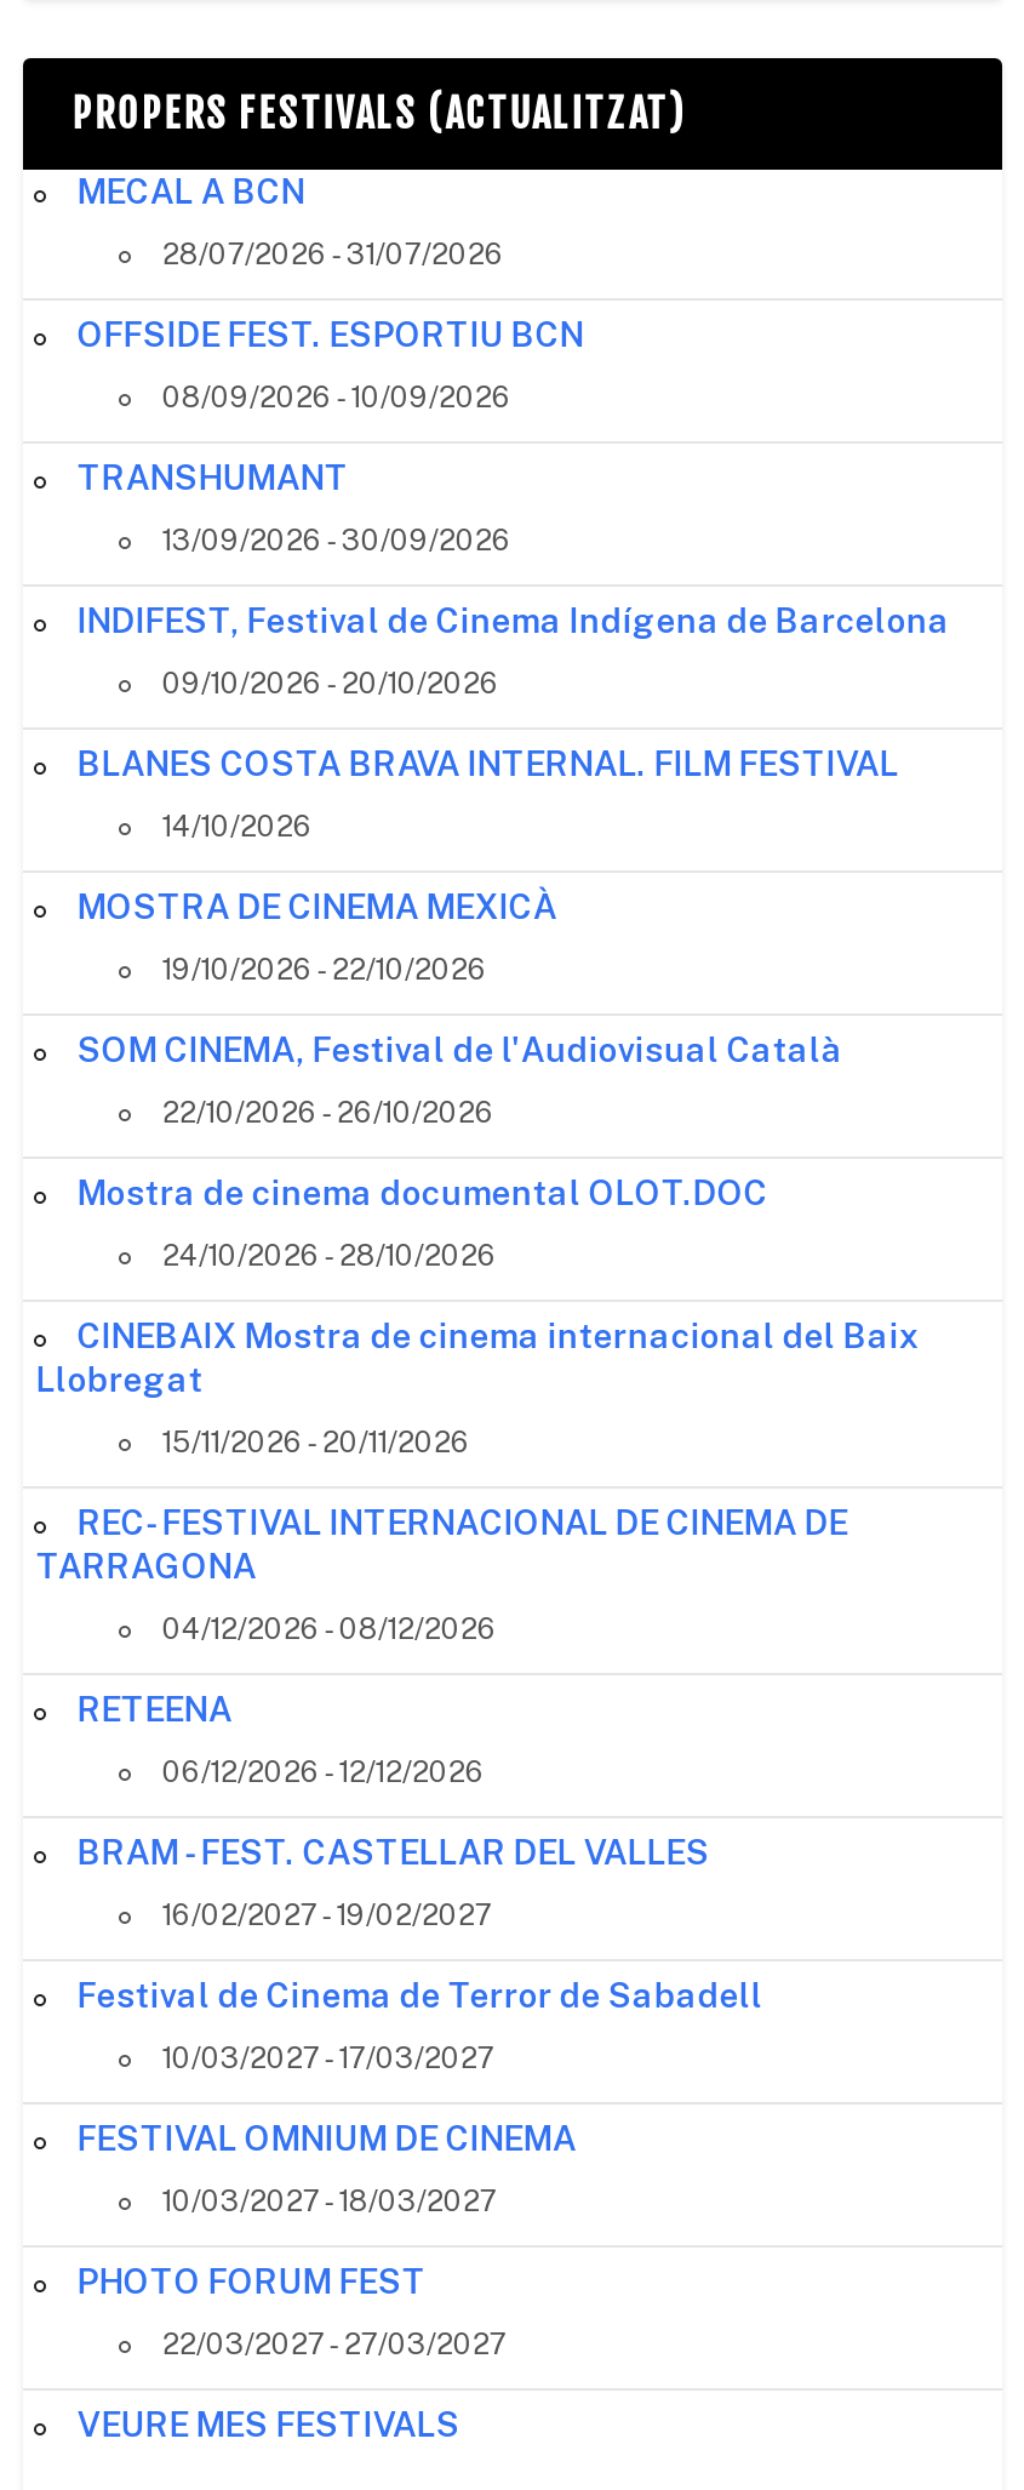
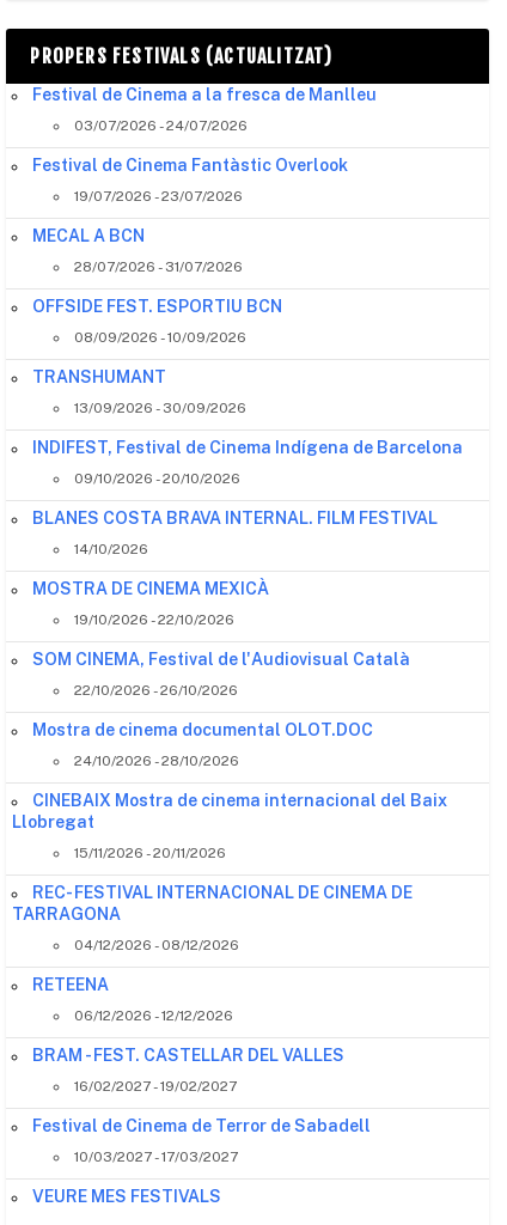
none -> [33,85,377,205] Festival de Cinema a la fresca de Manlleu | 03/07/2026 - 24/07/2026 | Festival de Cinema Fantàstic Overlook | 19/07/2026 - 23/07/2026
moved [36,173,950,2076] -> [12,227,463,1166]: MECAL A BCN | 28/07/2026 - 31/07/2026 | OFFSIDE FEST. ESPORTIU BCN | ... | Festival de Cinema de Terror de Sabadell | 10/03/2027 - 17/03/2027
[77,2120,577,2362] FESTIVAL OMNIUM DE CINEMA | 10/03/2027 - 18/03/2027 | PHOTO FORUM FEST | 22/03/2027 - 27/03/2027 -> none

